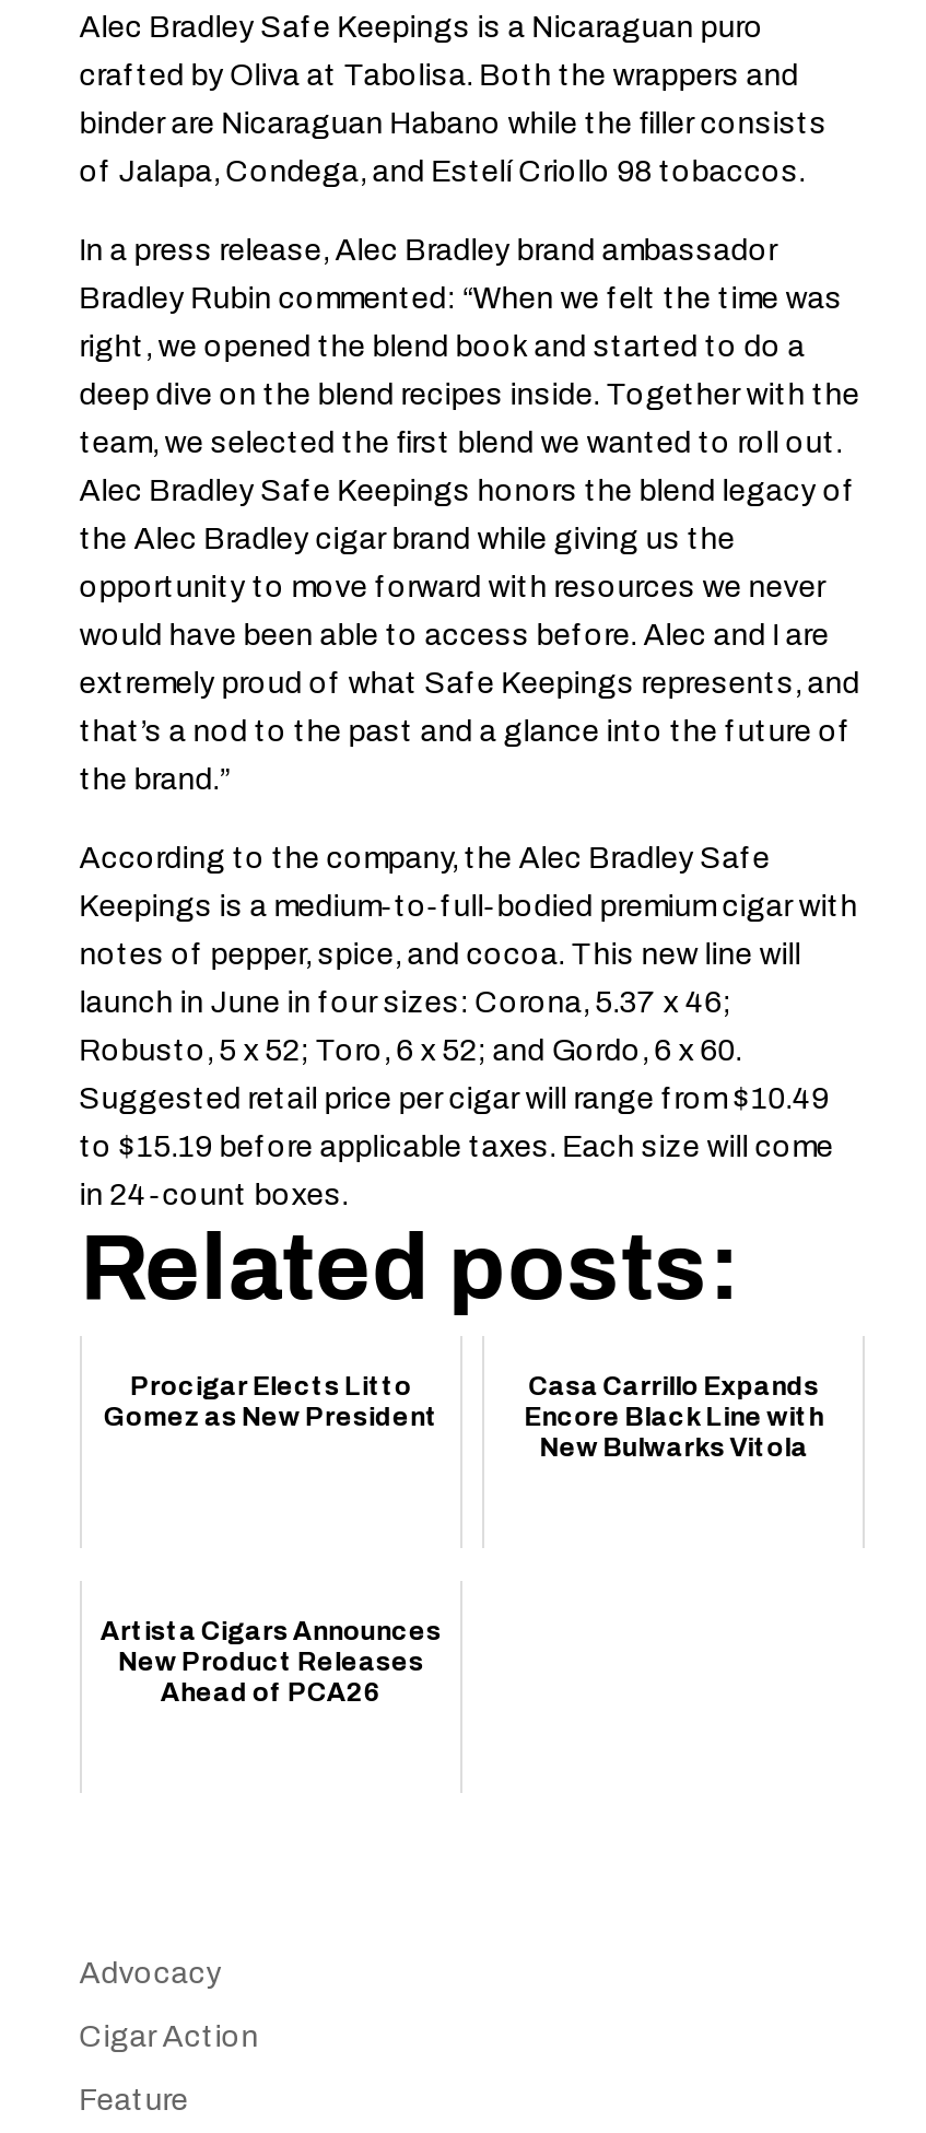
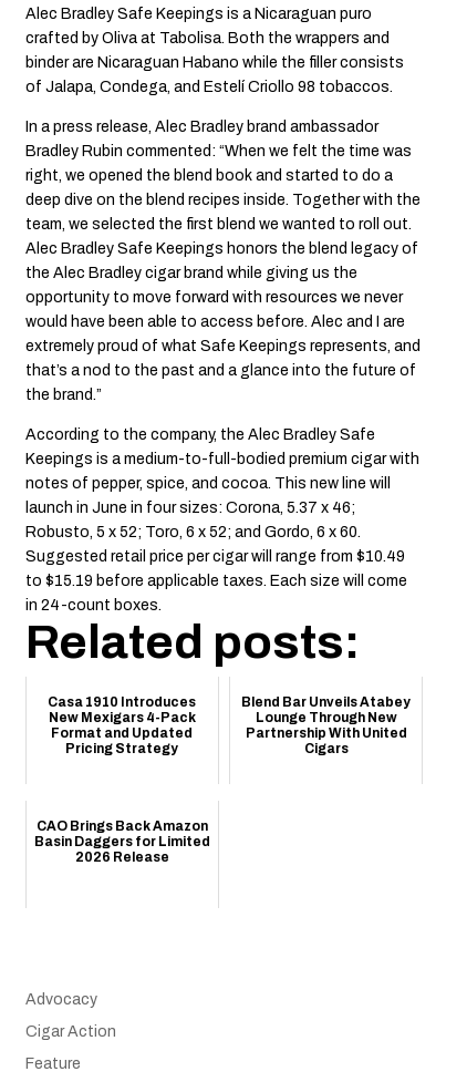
[104,1370,438,1432] Procigar Elects Litto | Gomez as New President -> [48,694,196,756] Casa 1910 Introduces | New Mexigars 4-Pack | Format and Updated | Pricing Strategy
[524,1370,823,1462] Casa Carrillo Expands | Encore Black Line with | New Bulwarks Vitola -> [241,694,411,756] Blend Bar Unveils Atabey | Lounge Through New | Partnership With United | Cigars
[100,1615,441,1707] Artista Cigars Announces | New Product Releases | Ahead of PCA26 -> [34,818,210,865] CAO Brings Back Amazon | Basin Daggers for Limited | 2026 Release

